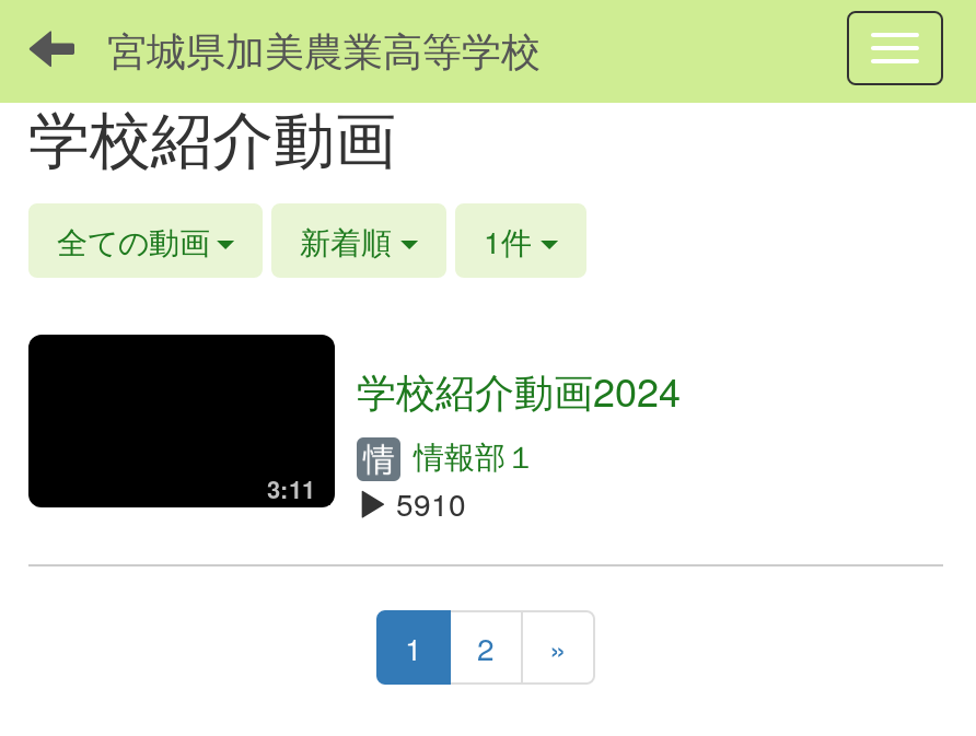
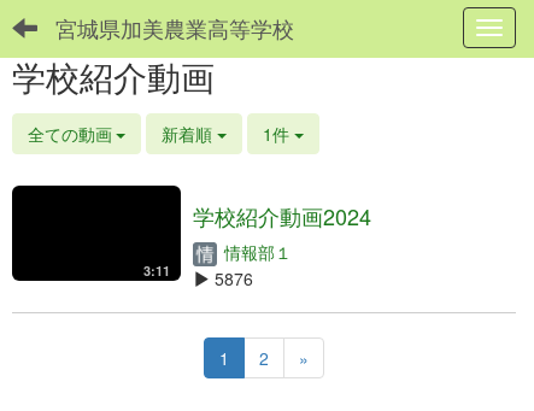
[387,482,466,526] 5910 -> [210,267,253,291] 5876

